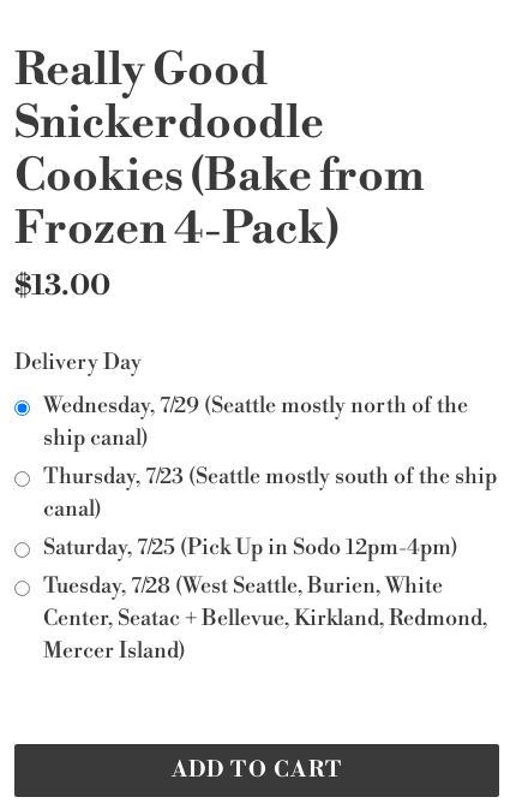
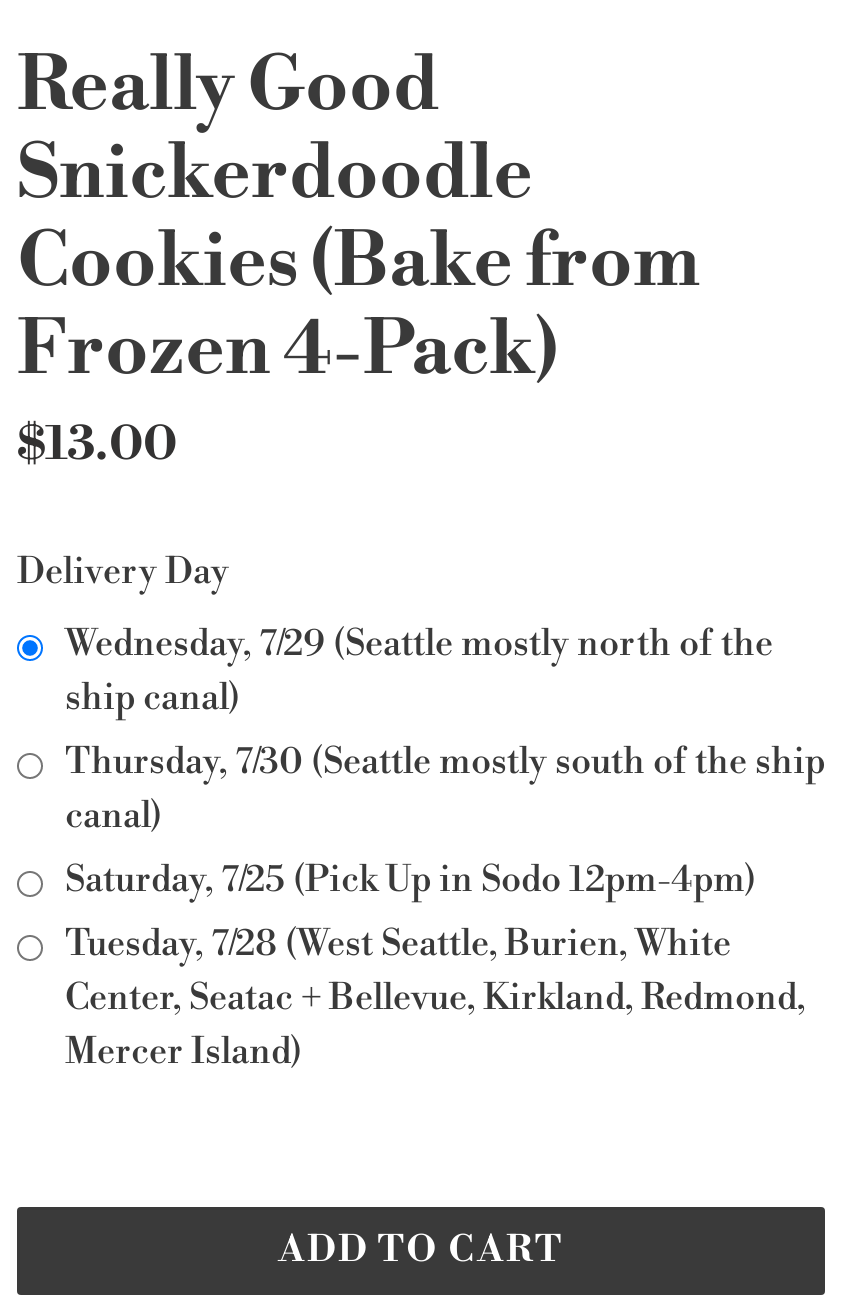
[43,462,497,490] Thursday, 7/23 (Seattle mostly south of the ship -> [65,738,825,784] Thursday, 7/30 (Seattle mostly south of the ship

